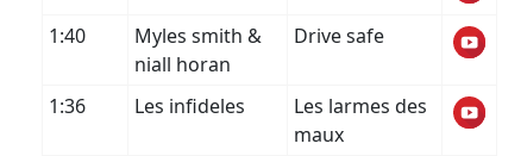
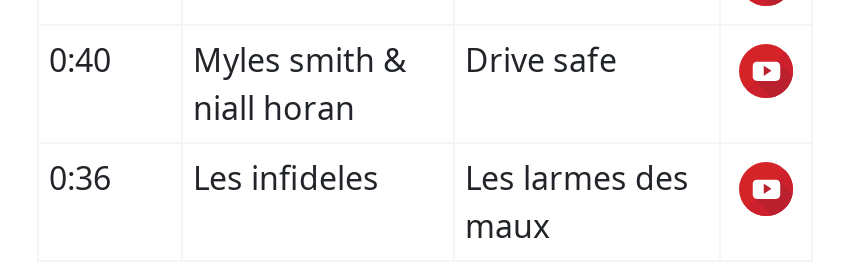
[49,23,384,49] 1:40 Myles smith & Drive safe -> [49,38,617,82] 0:40 Myles smith & Drive safe
[49,93,427,119] 1:36 Les infideles Les larmes des -> [49,156,689,200] 0:36 Les infideles Les larmes des

